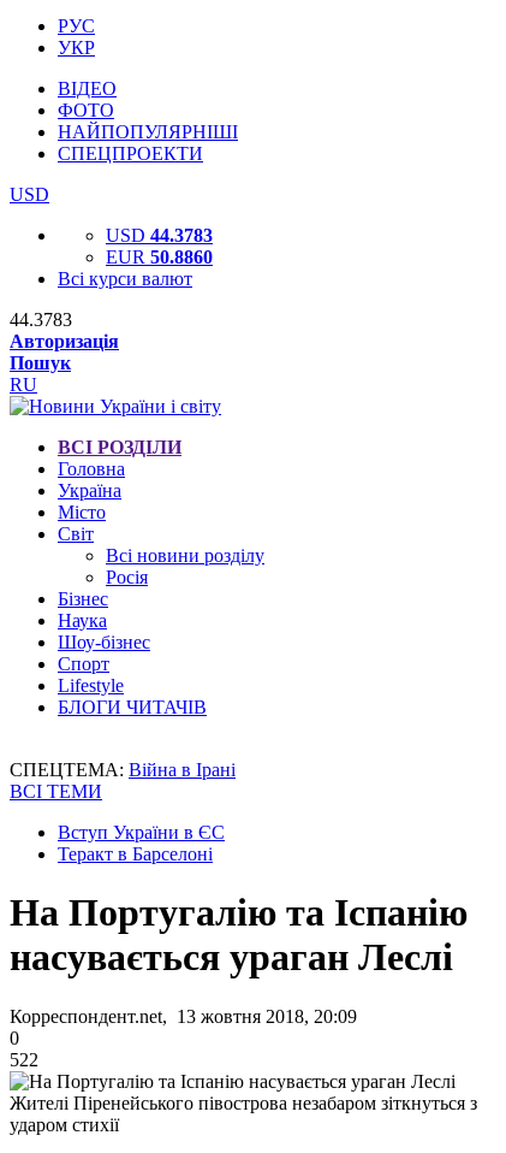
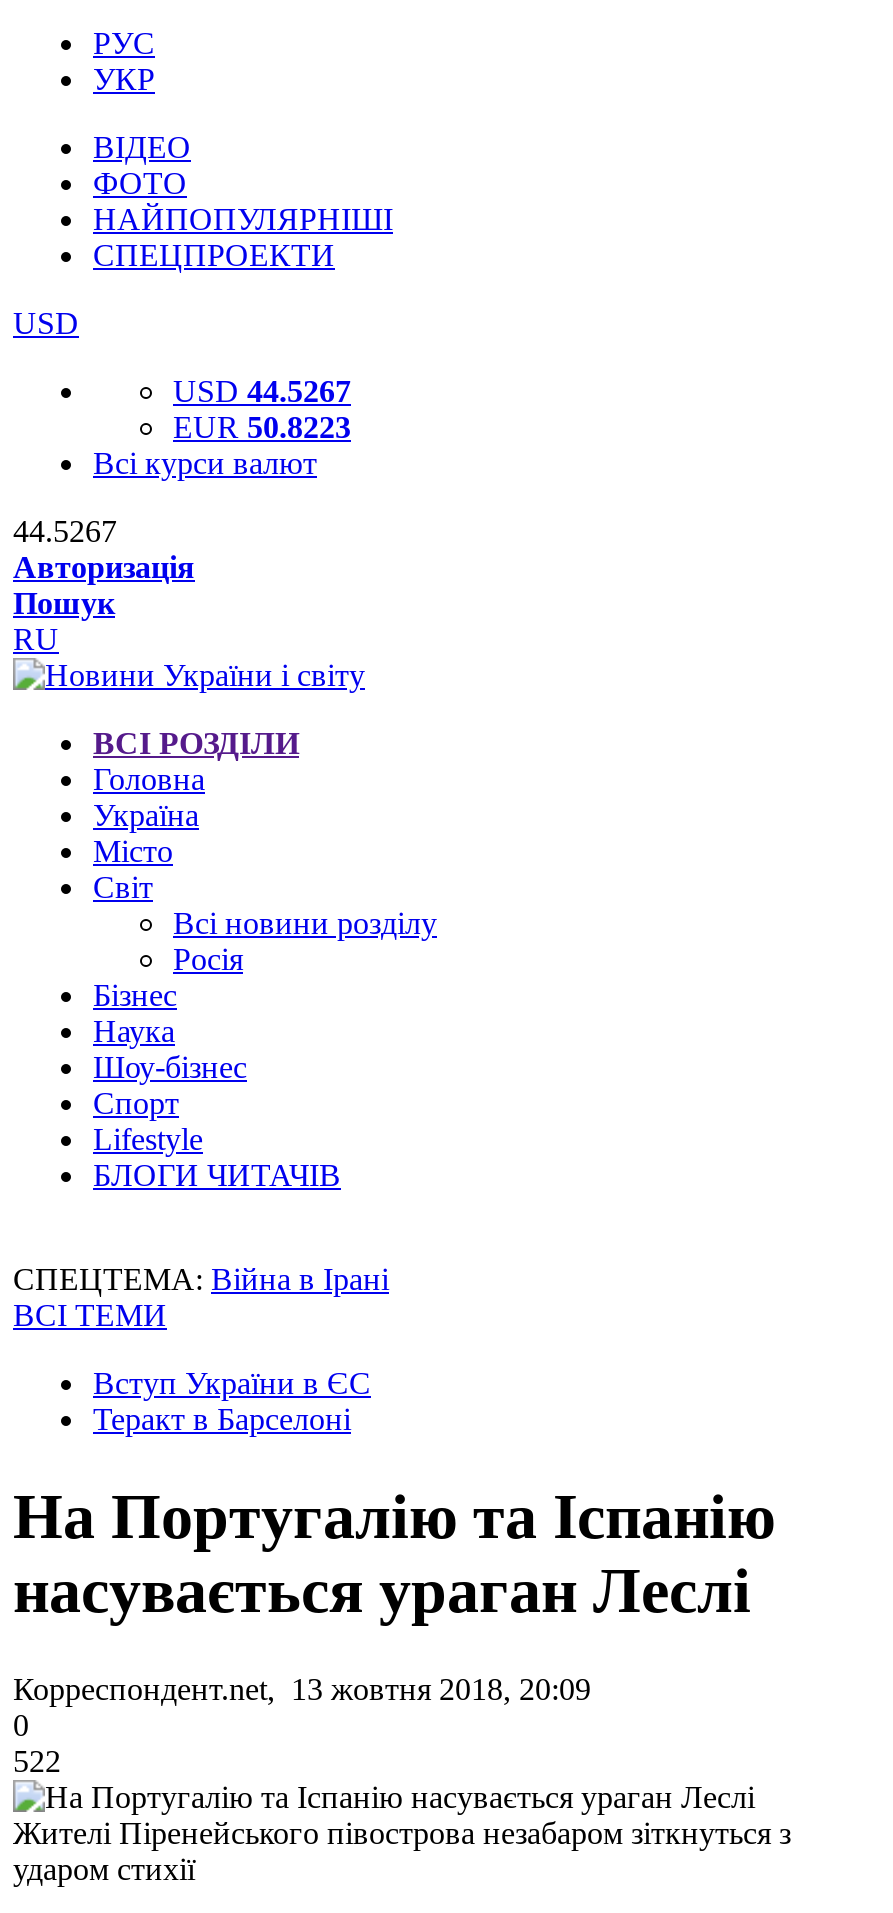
[106,225,213,246] USD 44.3783 -> [173,374,351,408] USD 44.5267
[106,247,213,267] EUR 50.8860 -> [173,410,351,444] EUR 50.8223
[10,309,72,330] 44.3783 -> [13,514,117,548] 44.5267

